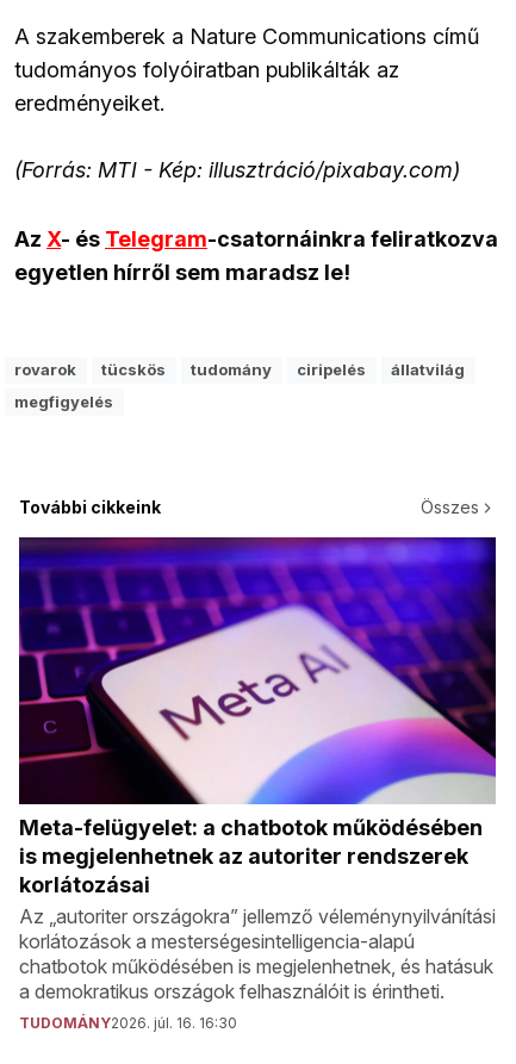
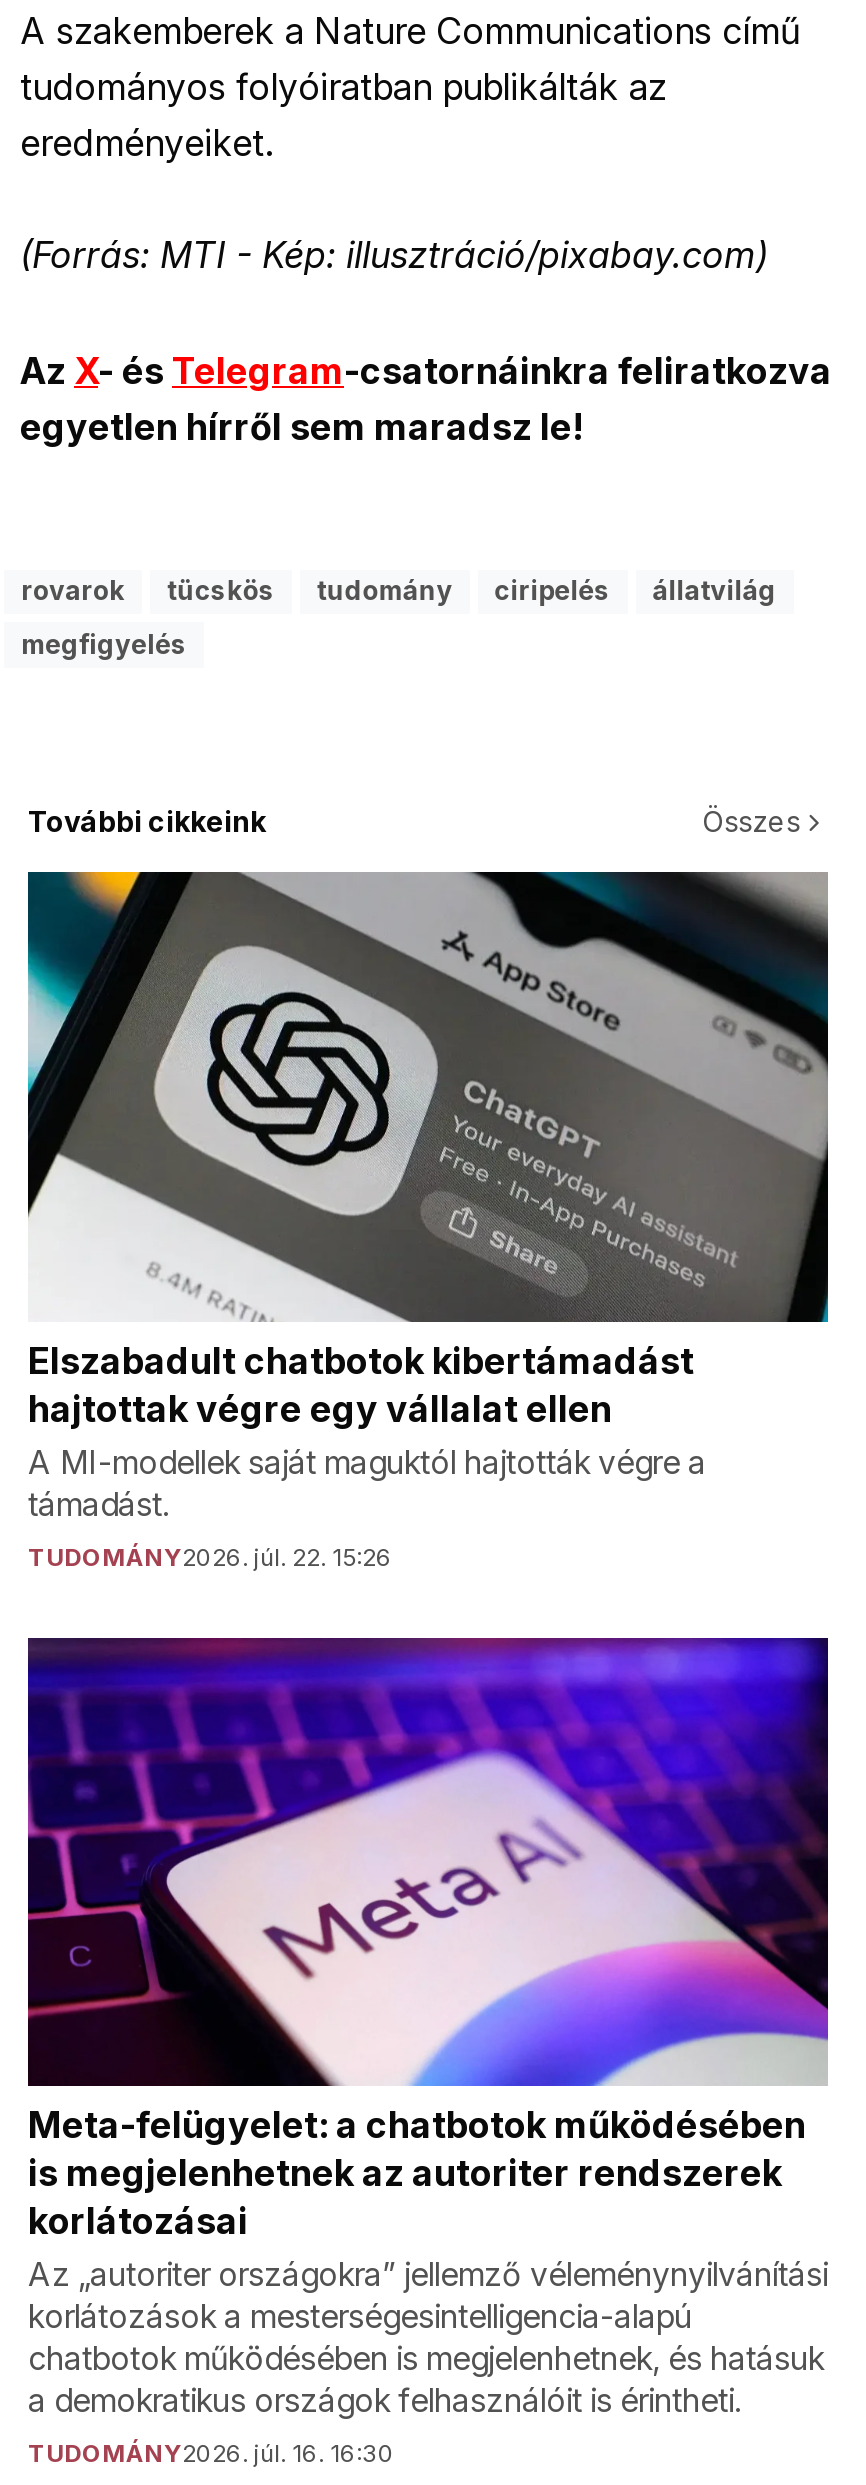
none -> [26,870,830,1571] [image] | Elszabadult chatbotok kibertámadást | hajtottak végre egy vállalat ellen | A MI-modellek saját maguktól hajtották végre a | támadást. | TUDOMÁNY2026. júl. 22. 15:26

